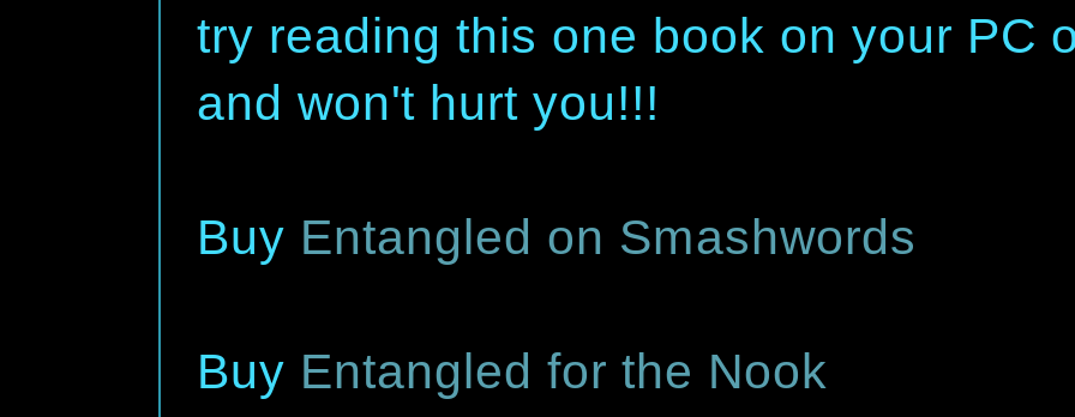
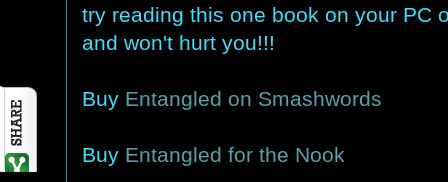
none -> [3,85,38,173] [image]

